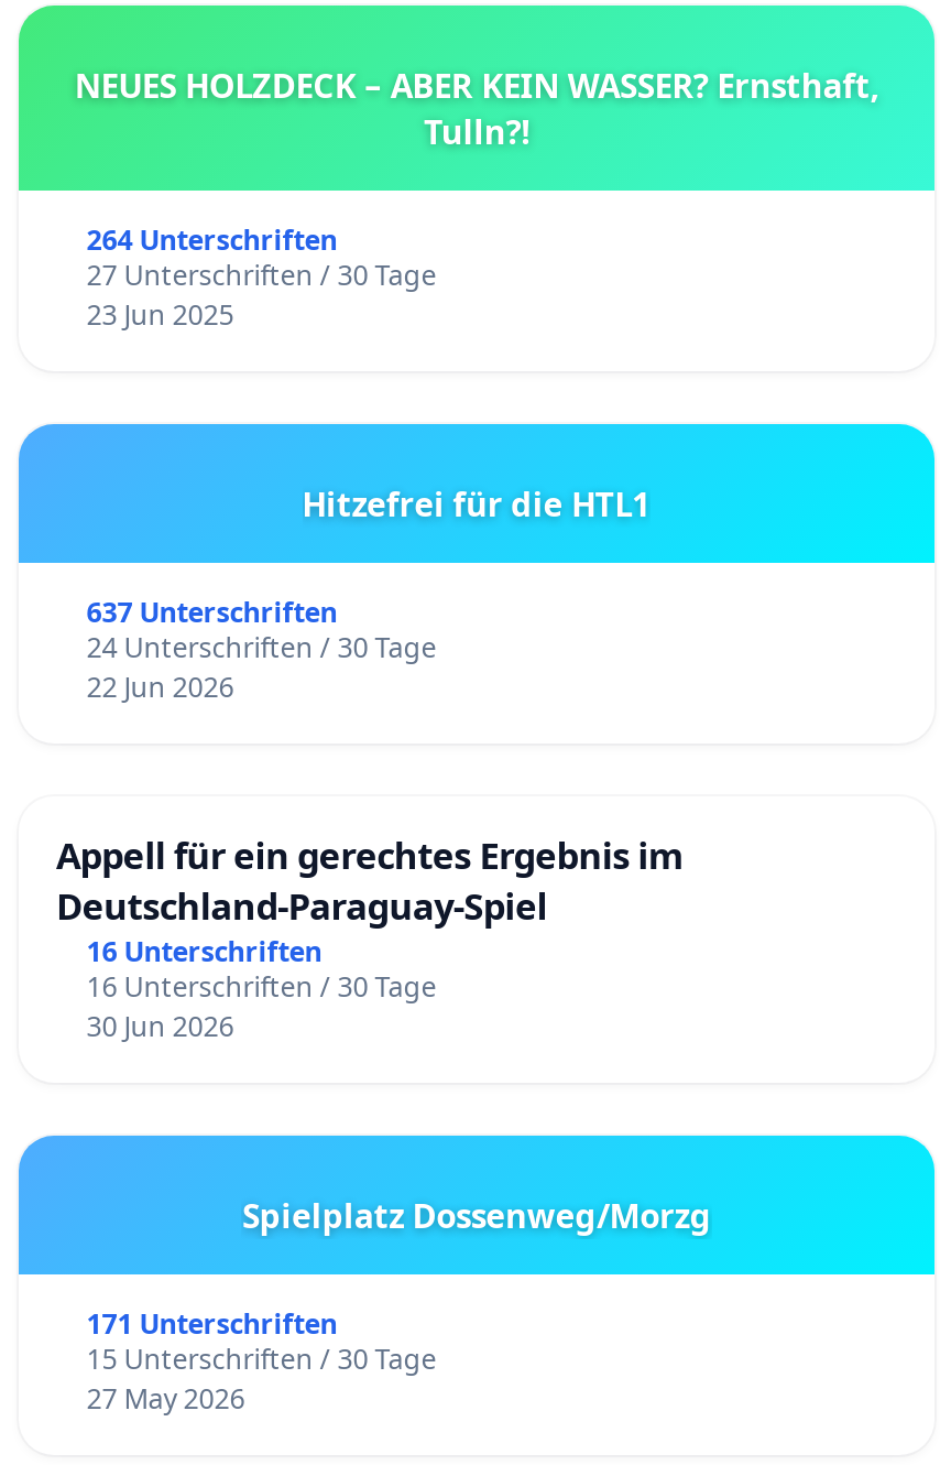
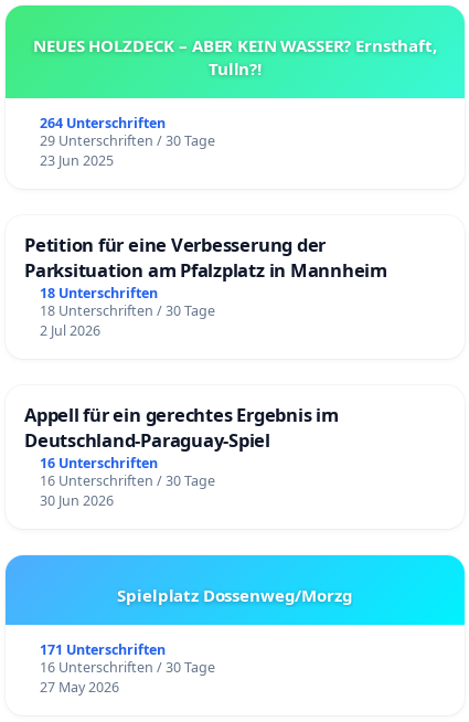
[87,256,437,294] 27 Unterschriften / 30 Tage -> [40,131,215,150] 29 Unterschriften / 30 Tage
[87,481,651,706] Hitzefrei für die HTL1 | 637 Unterschriften | 24 Unterschriften / 30 Tage | 22 Jun 2026 -> [24,232,387,340] Petition für eine Verbesserung der | Parksituation am Pfalzplatz in Mannheim | 18 Unterschriften | 18 Unterschriften / 30 Tage | 2 Jul 2026
[87,1340,437,1377] 15 Unterschriften / 30 Tage -> [40,657,215,676] 16 Unterschriften / 30 Tage

